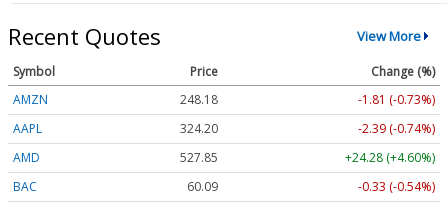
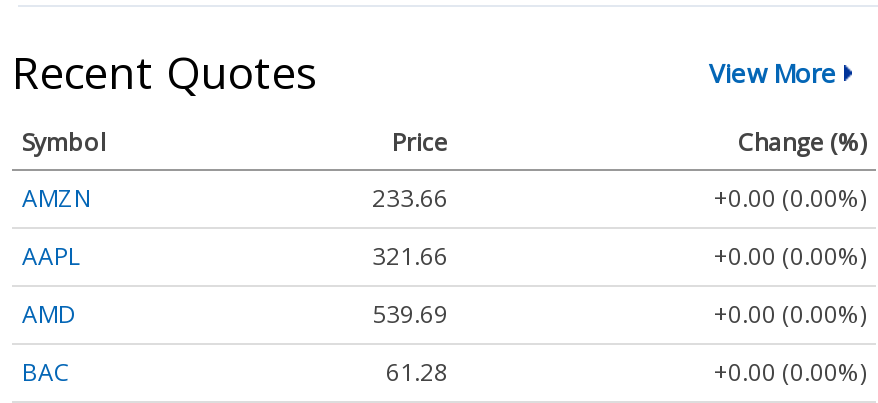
[180,91,218,108] 248.18 -> [372,180,448,214] 233.66
[358,91,435,108] -1.81 (-0.73%) -> [714,180,866,214] +0.00 (0.00%)
[180,120,218,137] 324.20 -> [372,238,448,272] 321.66
[358,120,435,137] -2.39 (-0.74%) -> [714,238,866,272] +0.00 (0.00%)
[180,149,218,166] 527.85 -> [372,296,448,330] 539.69
[345,149,435,166] +24.28 (+4.60%) -> [714,296,866,330] +0.00 (0.00%)
[187,178,218,195] 60.09 -> [386,354,448,388] 61.28
[358,178,435,195] -0.33 (-0.54%) -> [714,354,866,388] +0.00 (0.00%)

